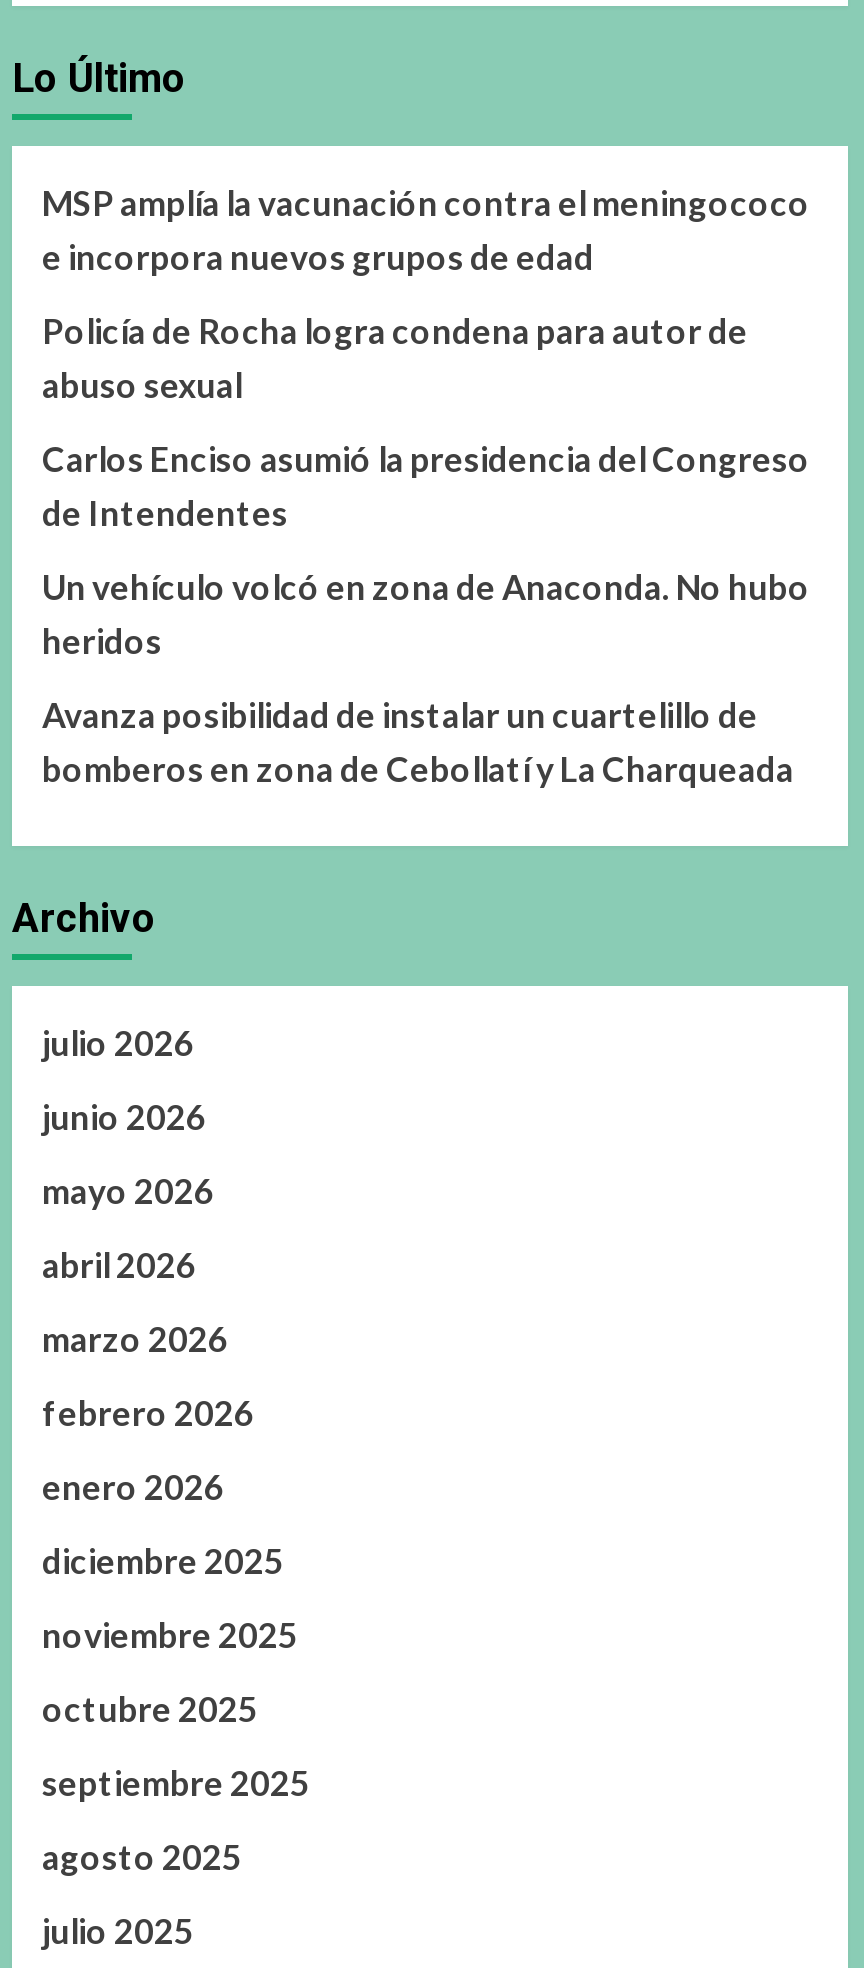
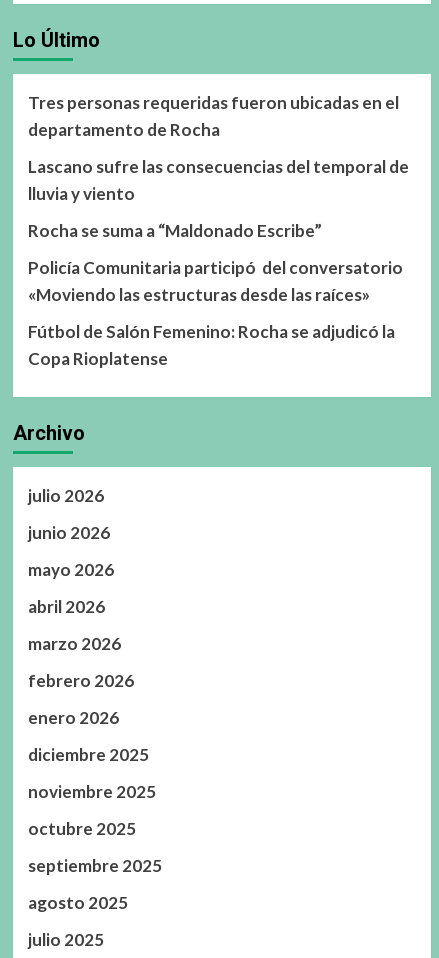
[42,183,810,279] MSP amplía la vacunación contra el meningococo | e incorpora nuevos grupos de edad -> [28,92,399,140] Tres personas requeridas fueron ubicadas en el | departamento de Rocha
[42,311,748,407] Policía de Rocha logra condena para autor de | abuso sexual -> [28,156,409,204] Lascano sufre las consecuencias del temporal de | lluvia y viento
[42,439,810,535] Carlos Enciso asumió la presidencia del Congreso | de Intendentes -> [28,220,322,241] Rocha se suma a “Maldonado Escribe”
[42,567,810,663] Un vehículo volcó en zona de Anaconda. No hubo | heridos -> [28,257,403,305] Policía Comunitaria participó del conversatorio | «Moviendo las estructuras desde las raíces»
[42,695,794,791] Avanza posibilidad de instalar un cuartelillo de | bomberos en zona de Cebollatí y La Charqueada -> [28,321,395,369] Fútbol de Salón Femenino: Rocha se adjudicó la | Copa Rioplatense

